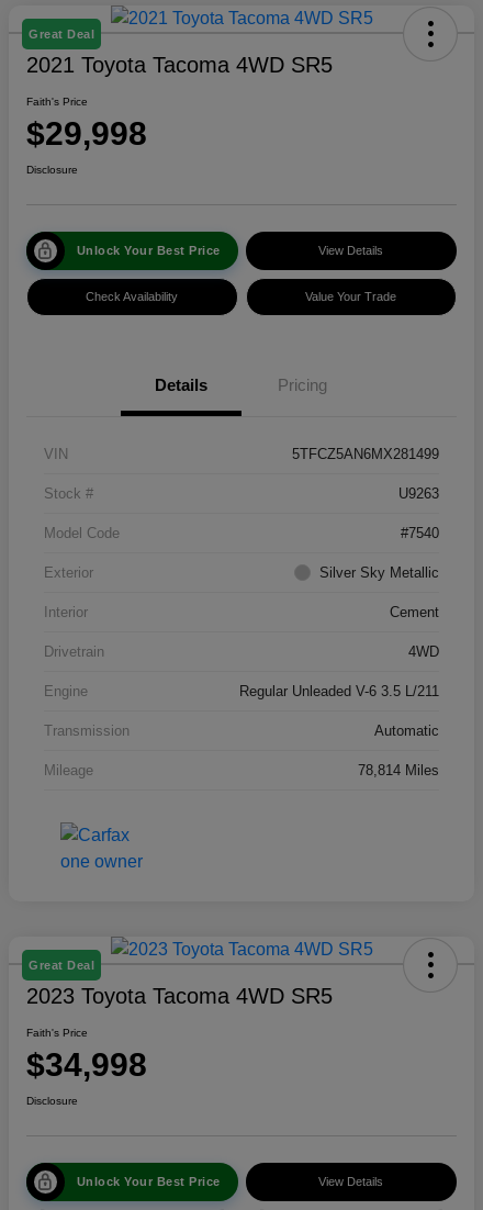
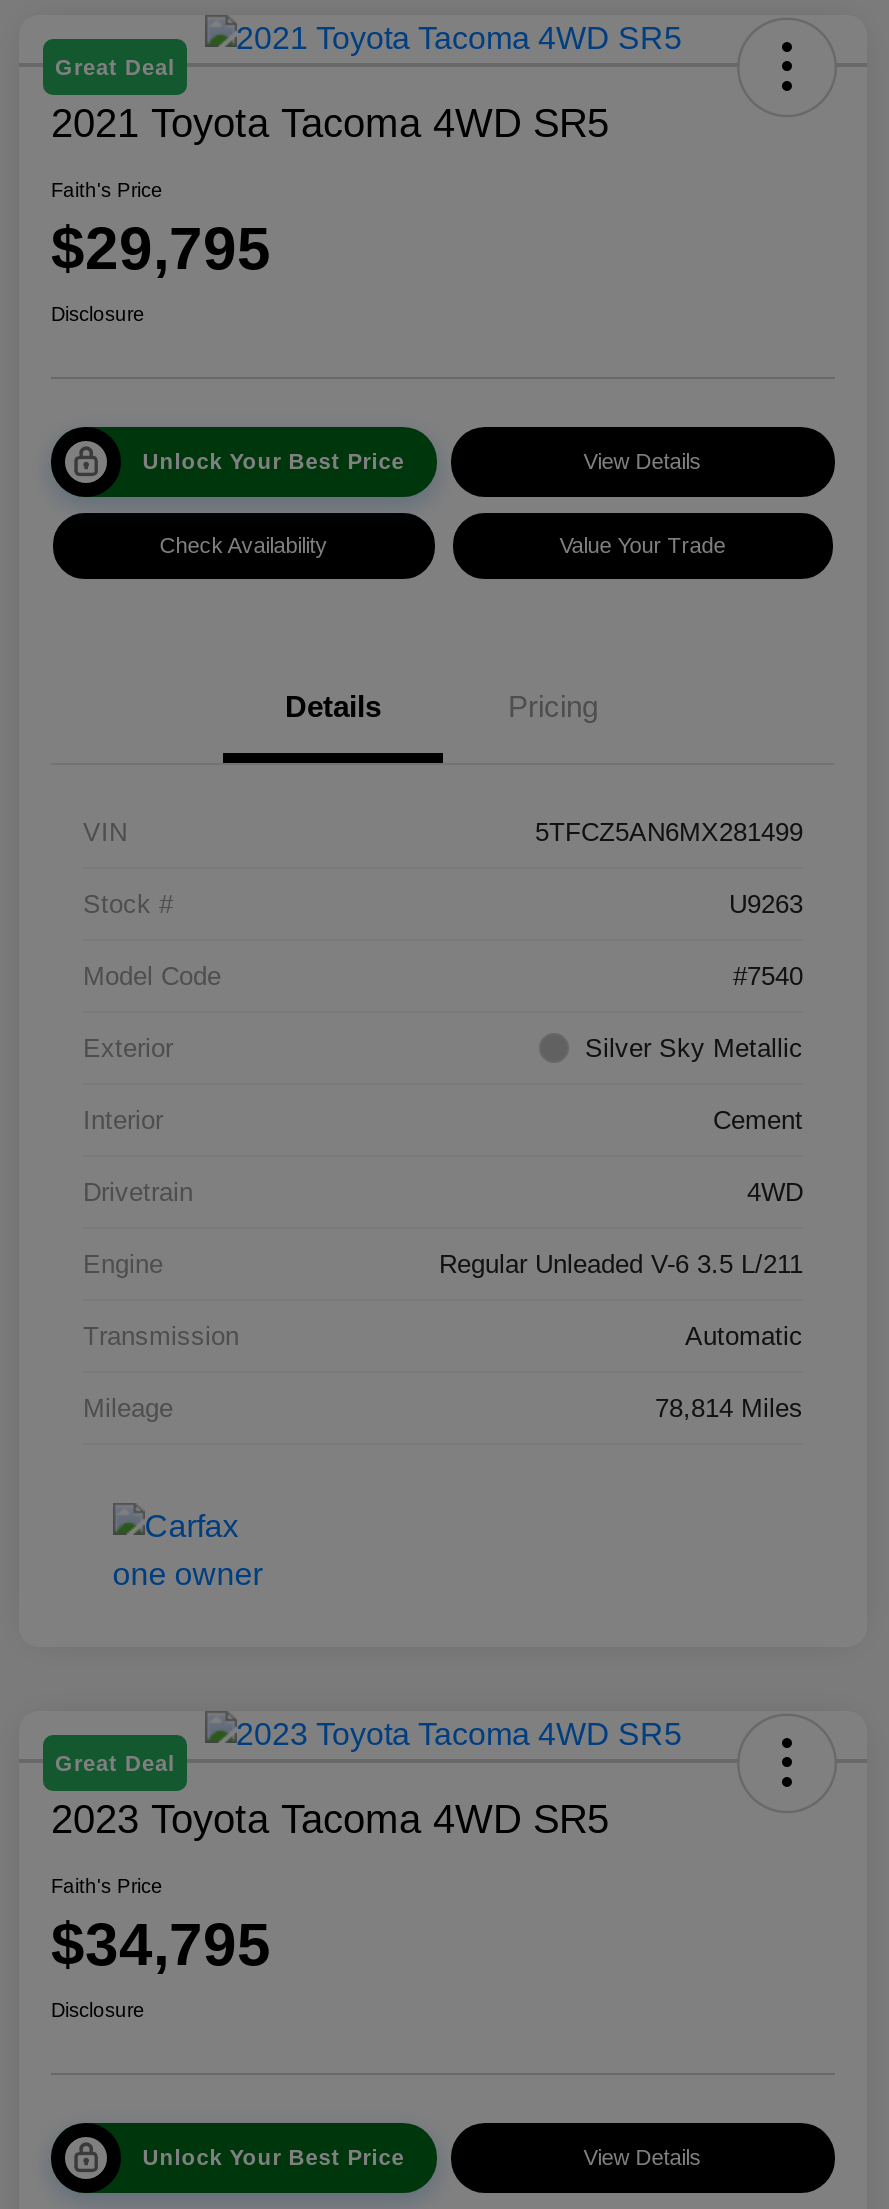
[26,115,147,151] $29,998 -> [51,215,271,281] $29,795
[26,1046,147,1082] $34,998 -> [51,1911,271,1977] $34,795

